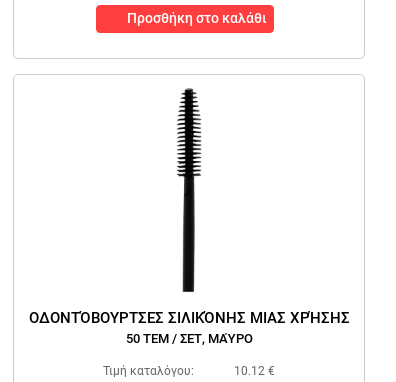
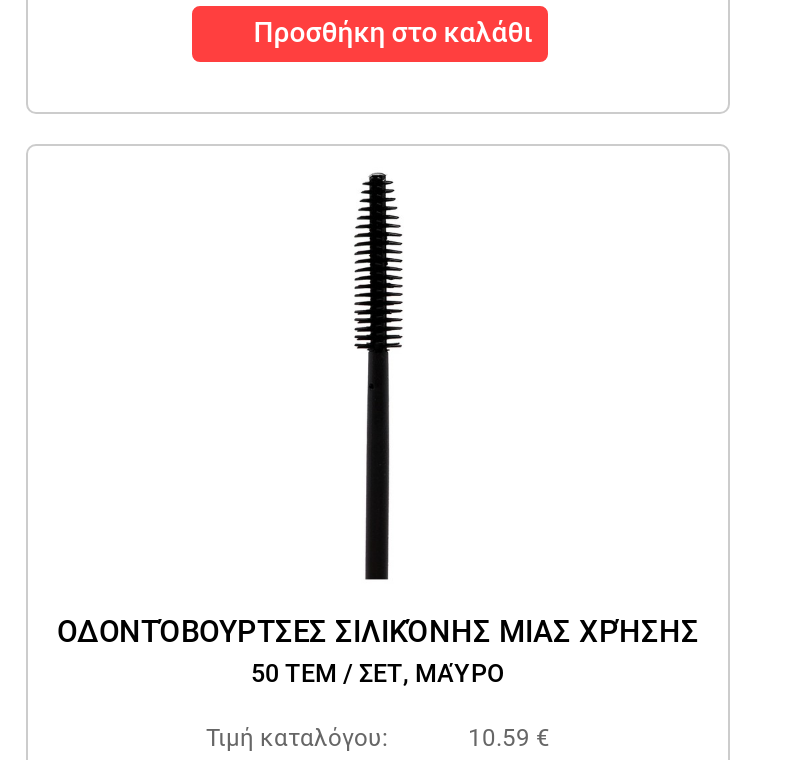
[234,364,275,378] 10.12 € -> [468,724,550,752] 10.59 €

